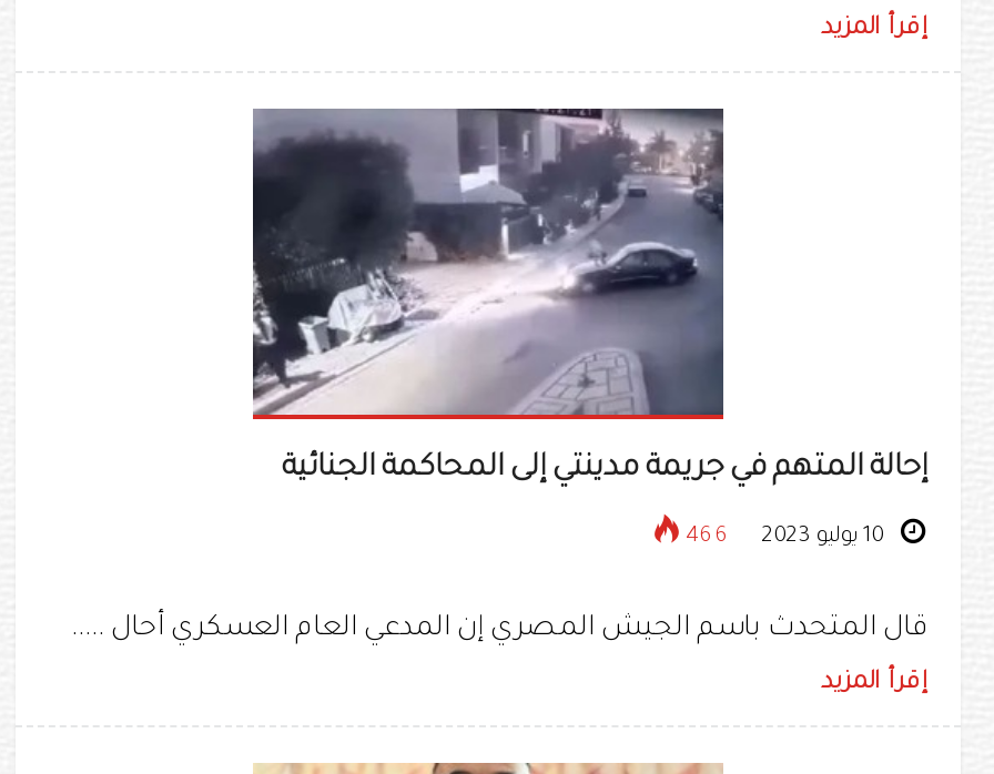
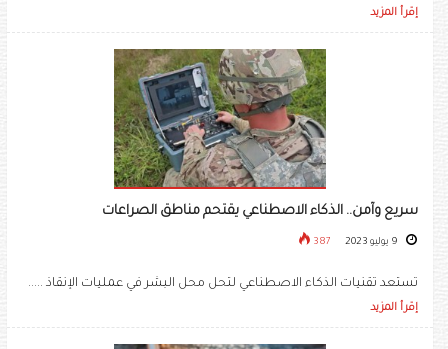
[251,106,927,486] [image] | إحالة المتهم في جريمة مدينتي إلى المحاكمة الجنائية -> [102,48,418,219] [image] | سريع وآمن.. الذكاء الاصطناعي يقتحم مناطق الصراعات
[681,526,730,550] 466 -> [311,237,331,248] 387
[71,615,927,646] قال المتحدث باسم الجيش المصري إن المدعي العام العسكري أحال ..... -> [28,277,418,291] تستعد تقنيات الذكاء الاصطناعي لتحل محل البشر في عمليات الإنقاذ .....

